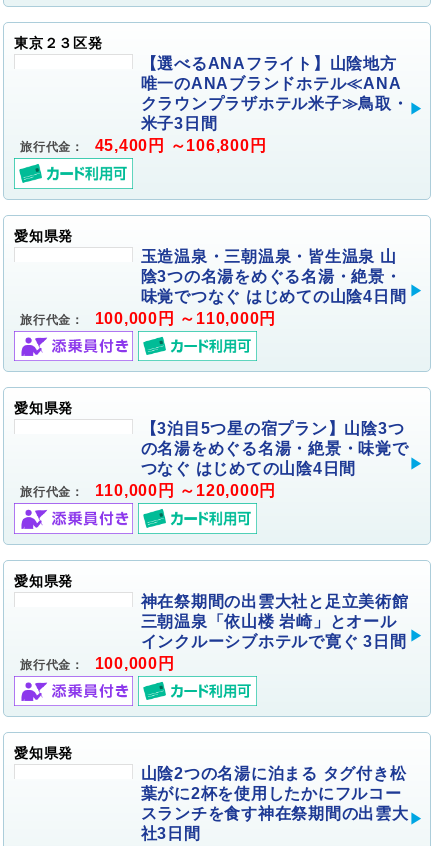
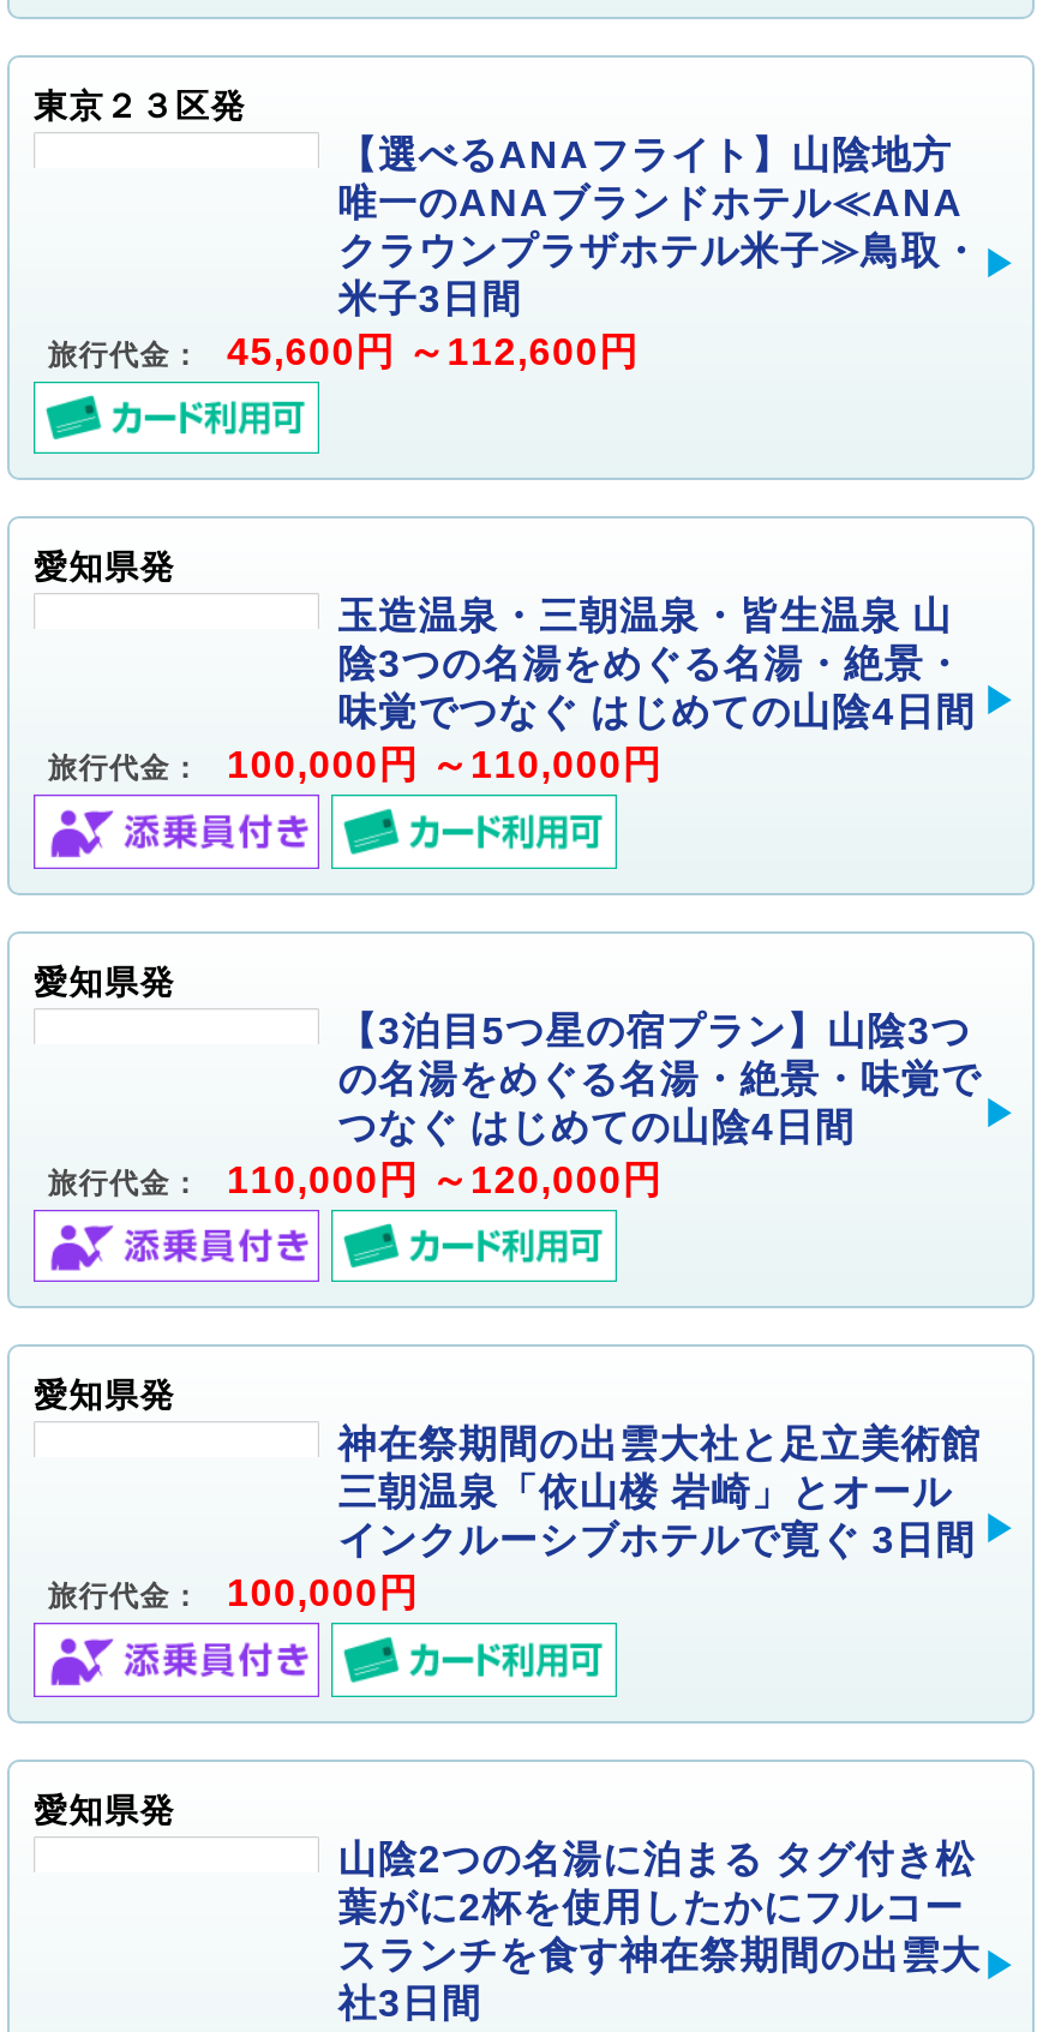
[20,137,266,154] 旅行代金： 45,400円 ～106,800円 -> [48,331,639,372] 旅行代金： 45,600円 ～112,600円

